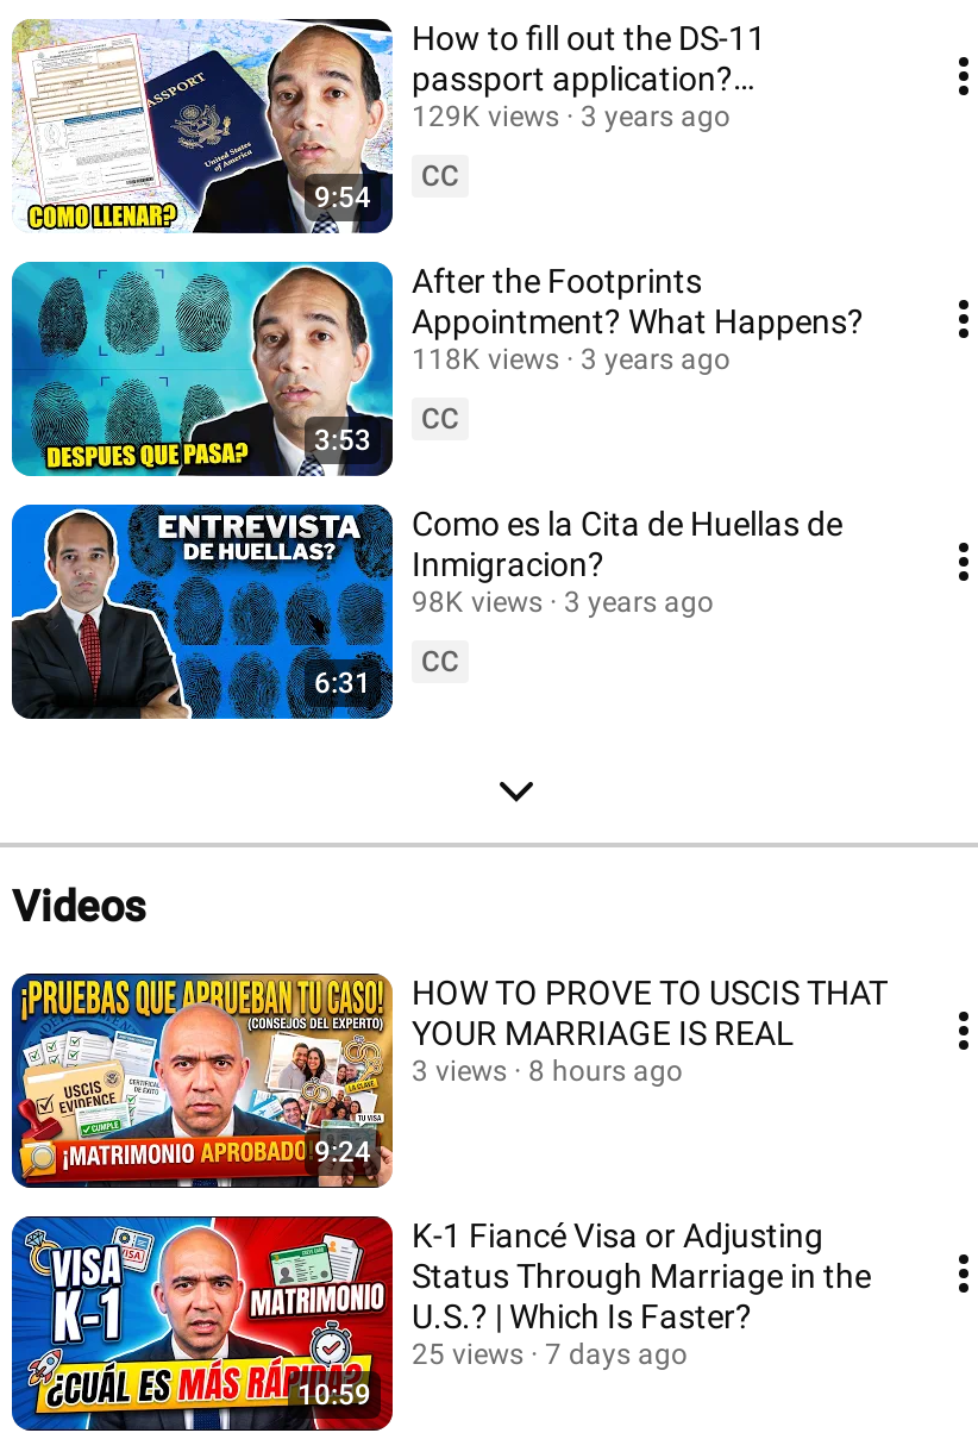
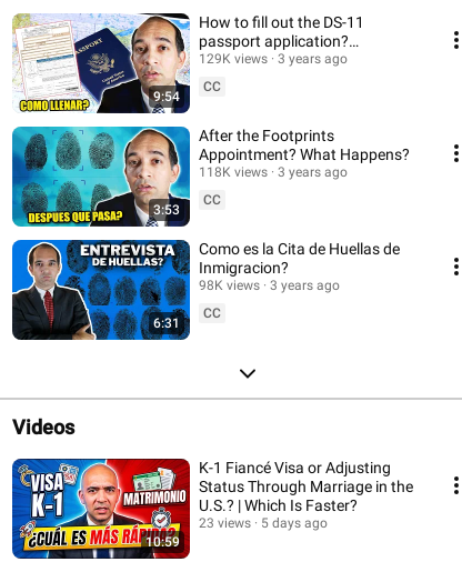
[12,974,378,1188] [image] | 9:24 -> none
[412,972,888,1087] HOW TO PROVE TO USCIS THAT | YOUR MARRIAGE IS REAL | 3 views | 8 hours ago -> none
[412,1337,524,1370] 25 views -> [199,515,251,530] 23 views
[545,1337,688,1370] 7 days ago -> [261,515,328,530] 5 days ago

